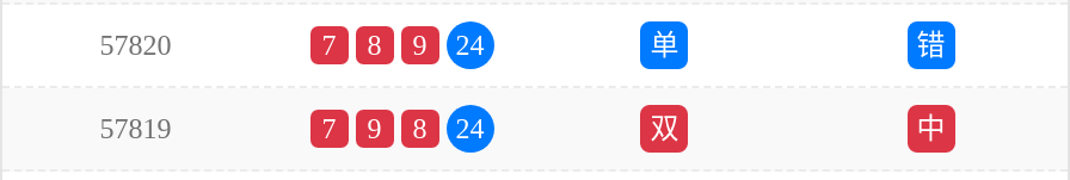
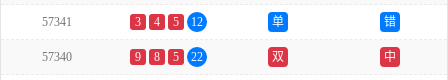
[100,29,171,62] 57820 -> [42,15,72,29] 57341
[322,29,336,62] 7 -> [135,15,141,29] 3
[367,29,382,62] 8 -> [154,15,160,29] 4
[413,29,427,62] 9 -> [173,15,179,29] 5
[456,29,484,62] 24 -> [191,15,203,29] 12
[100,112,336,145] 57819 | 7 -> [42,50,72,64] 57340
[456,112,484,145] 24 -> [173,50,203,64] 5 | 22

